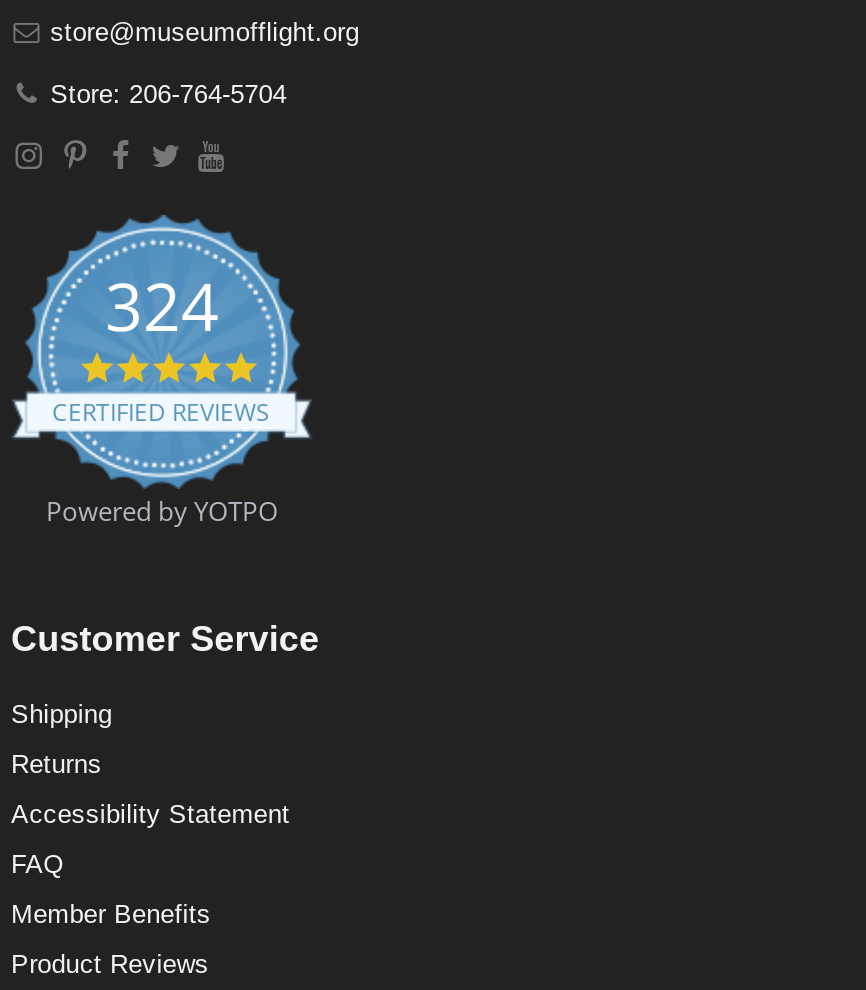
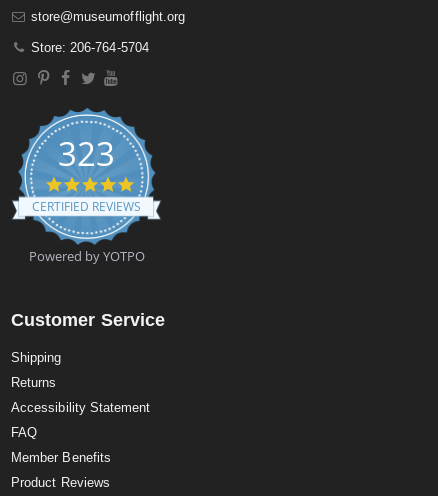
[105,260,219,350] 324 -> [58,131,115,176] 323

